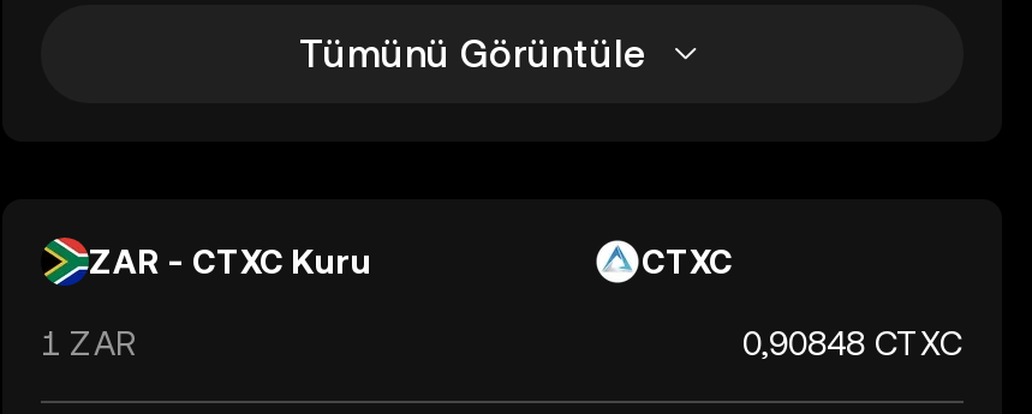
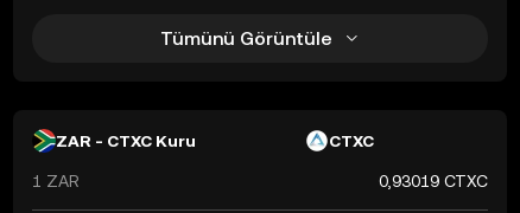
[742,324,964,362] 0,90848 CTXC -> [379,172,488,191] 0,93019 CTXC

